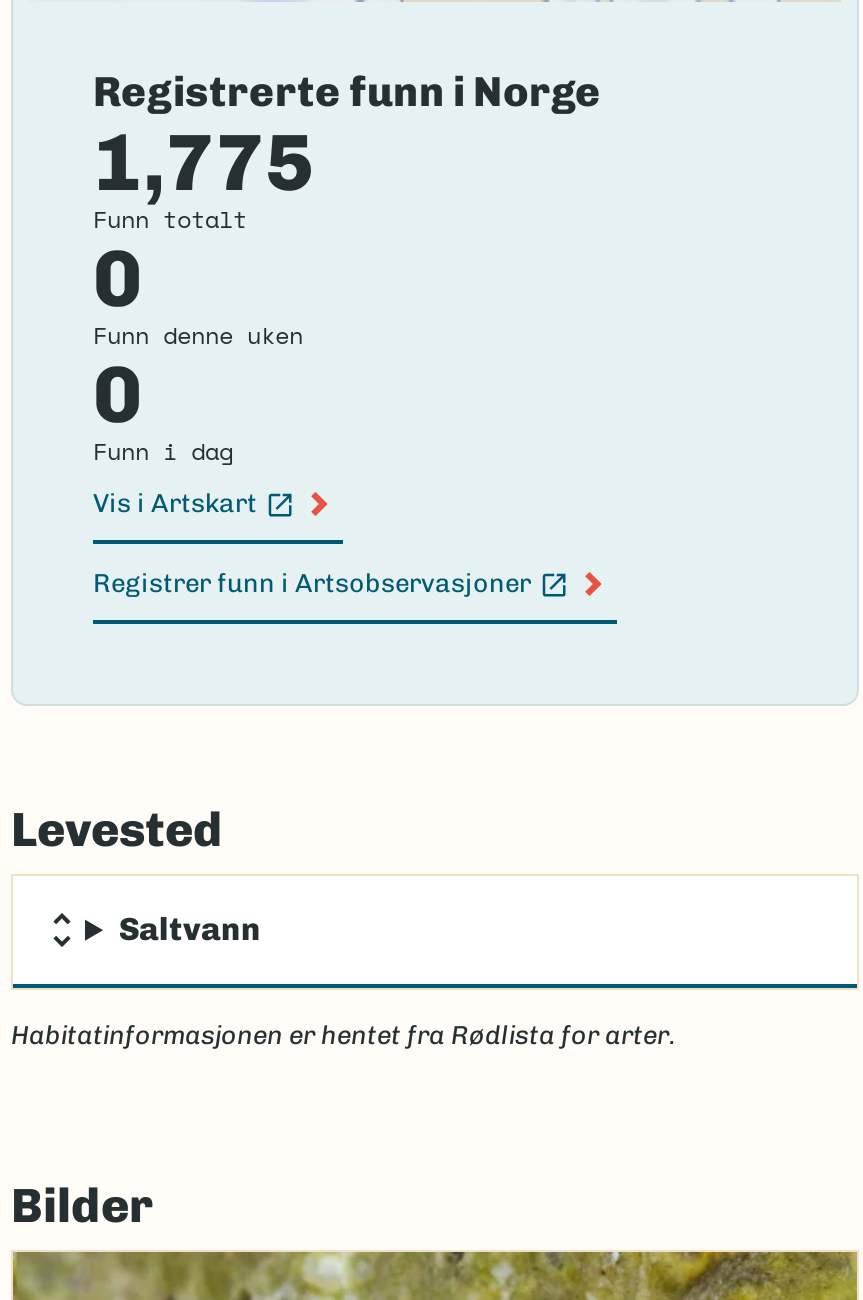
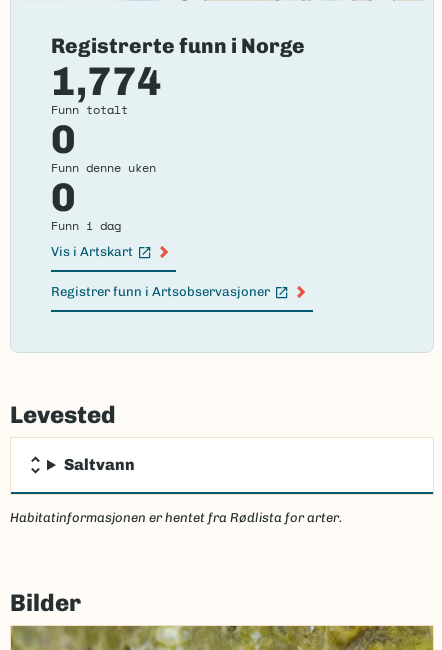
[93,114,315,210] 1,775 -> [51,57,162,105] 1,774

